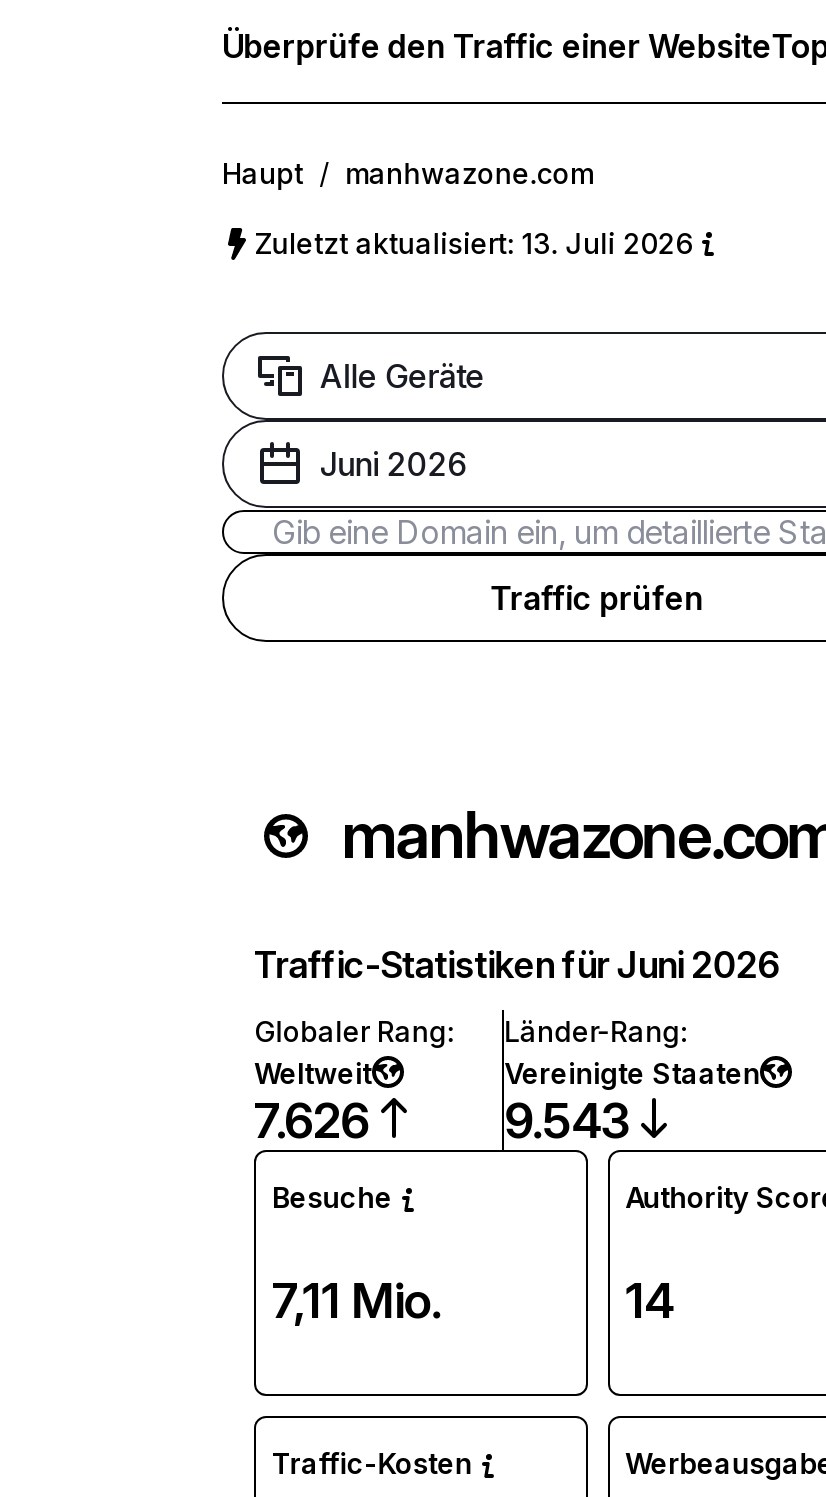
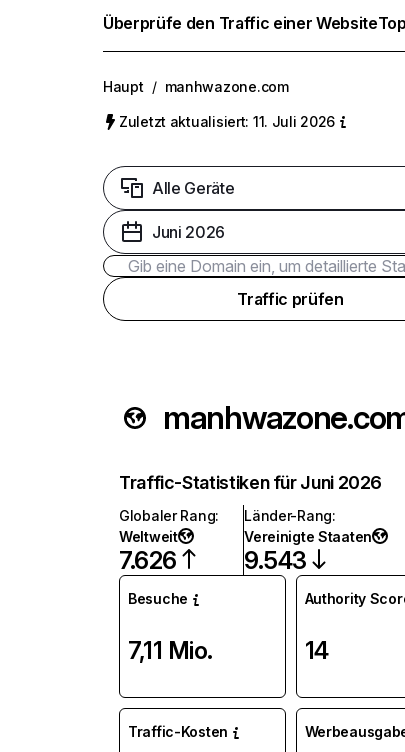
[254,226,692,260] Zuletzt aktualisiert: 13. Juli 2026 -> [119,113,335,130] Zuletzt aktualisiert: 11. Juli 2026

